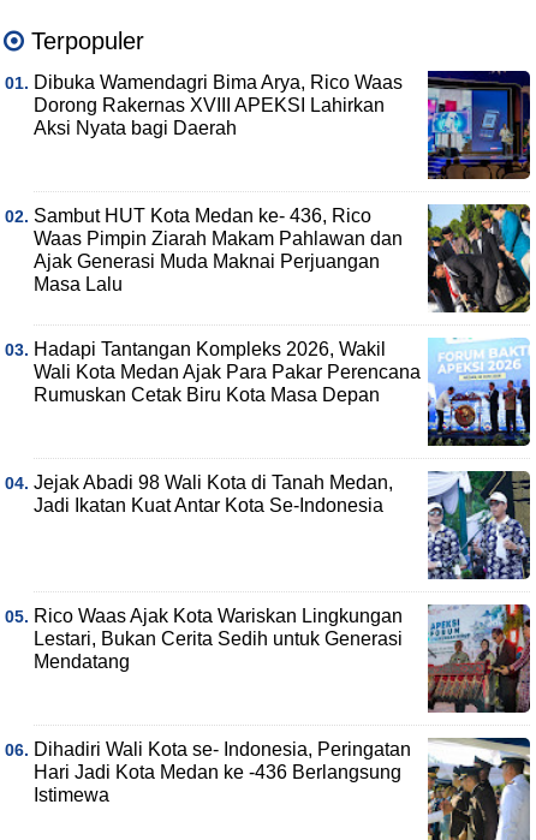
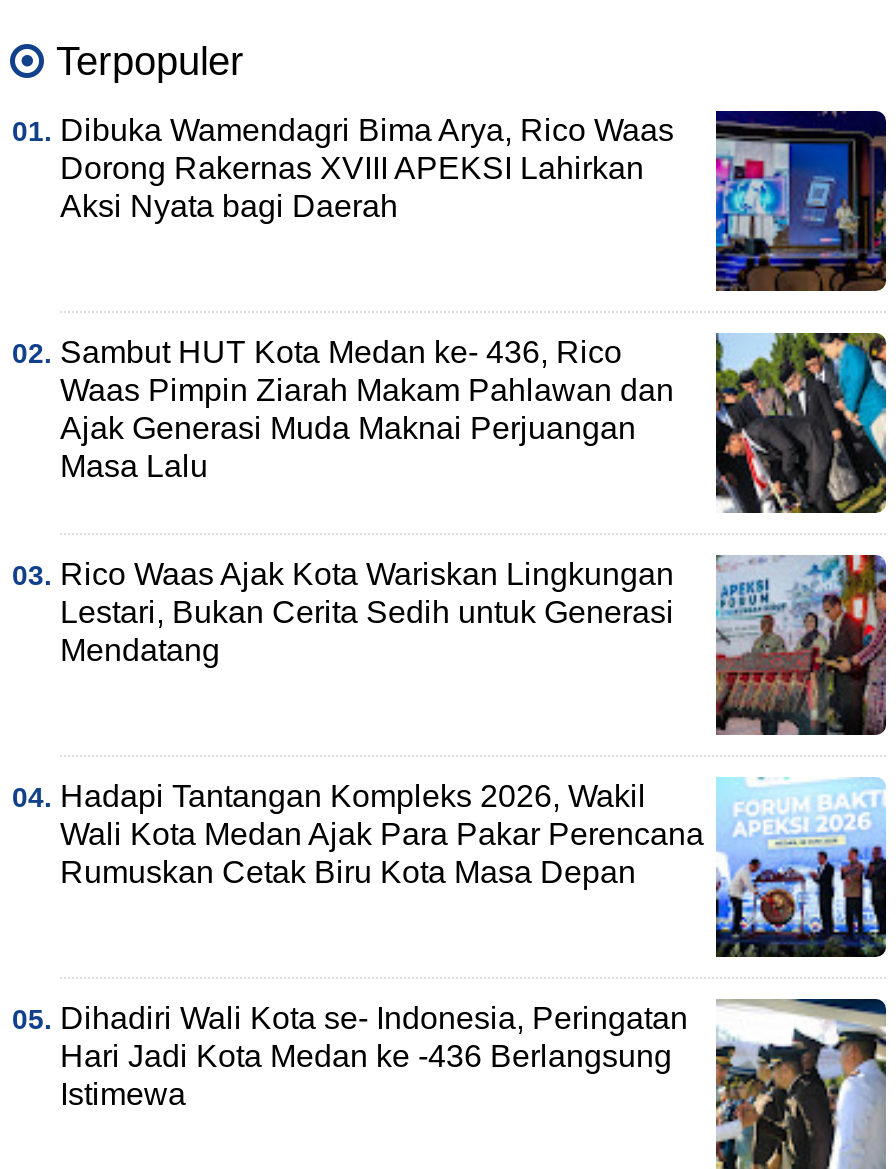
moved [34,336,536,448] -> [60,775,896,961]: [image] | Hadapi Tantangan Kompleks 2026, Wakil | Wali Kota Medan Ajak Para Pakar Perencana | Rumuskan Cetak Biru Kota Masa Depan
[34,471,530,580] [image] | Jejak Abadi 98 Wali Kota di Tanah Medan, | Jadi Ikatan Kuat Antar Kota Se-Indonesia -> none
moved [34,603,531,714] -> [60,555,888,735]: [image] | Rico Waas Ajak Kota Wariskan Lingkungan | Lestari, Bukan Cerita Sedih untuk Generasi | Mendatang

